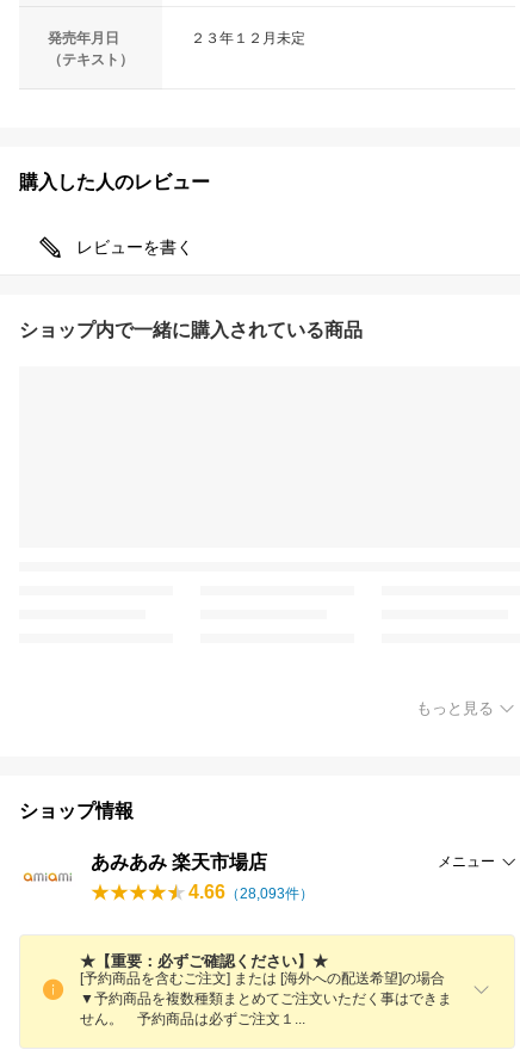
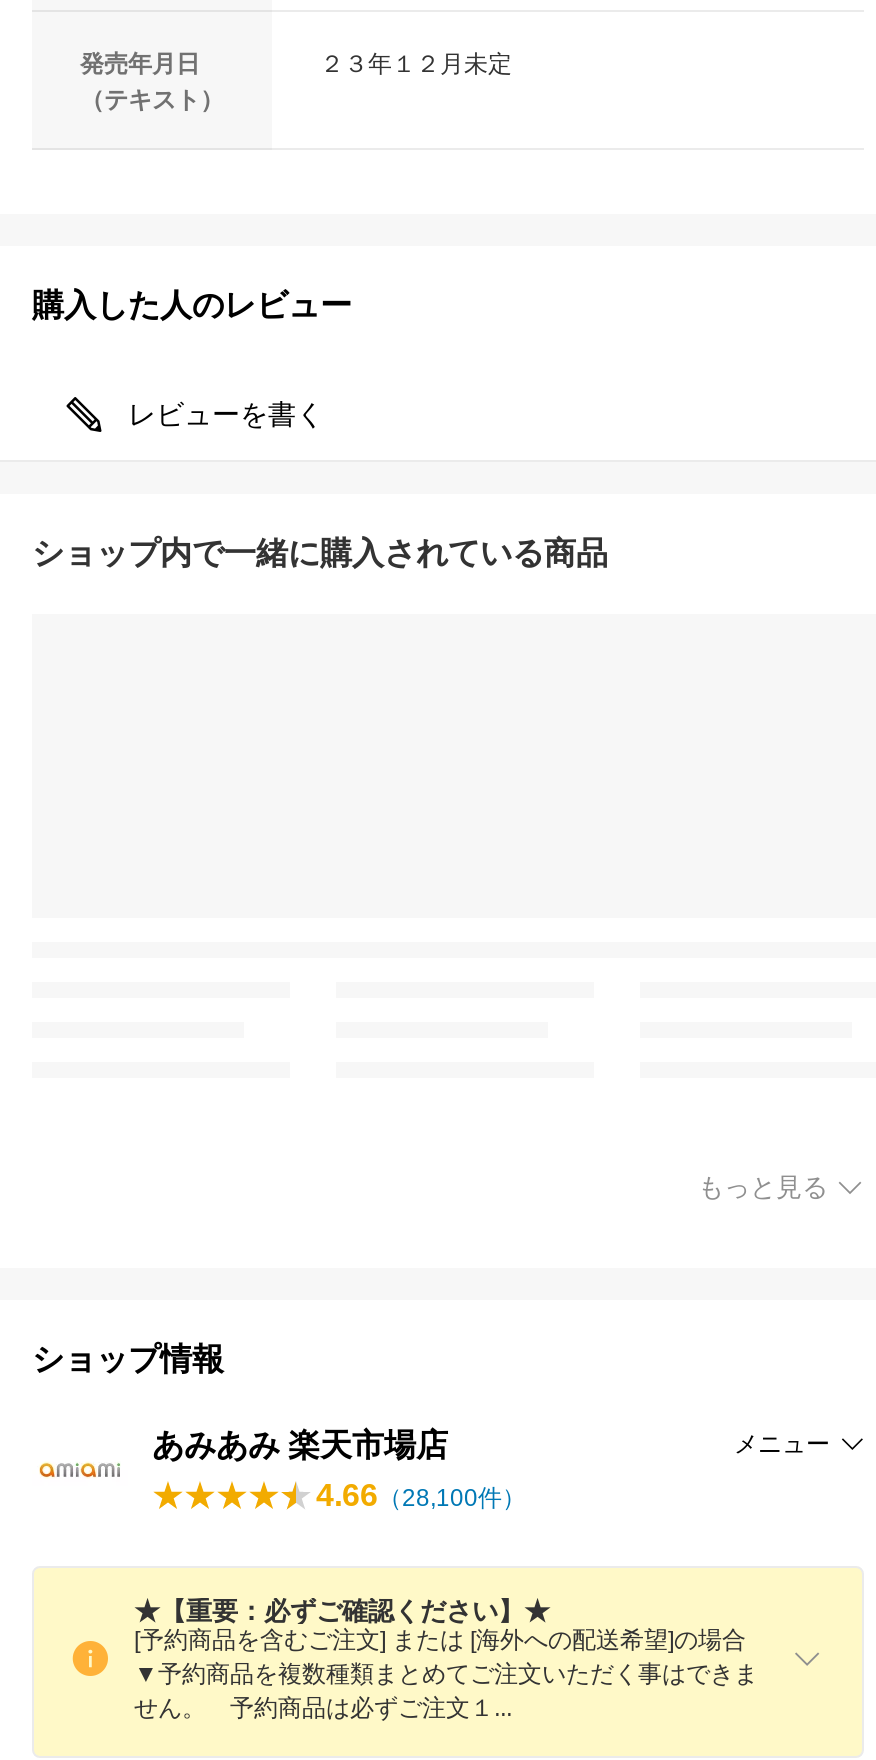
[188,881,314,901] 4.66（28,093件） -> [316,1477,526,1511] 4.66（28,100件）

